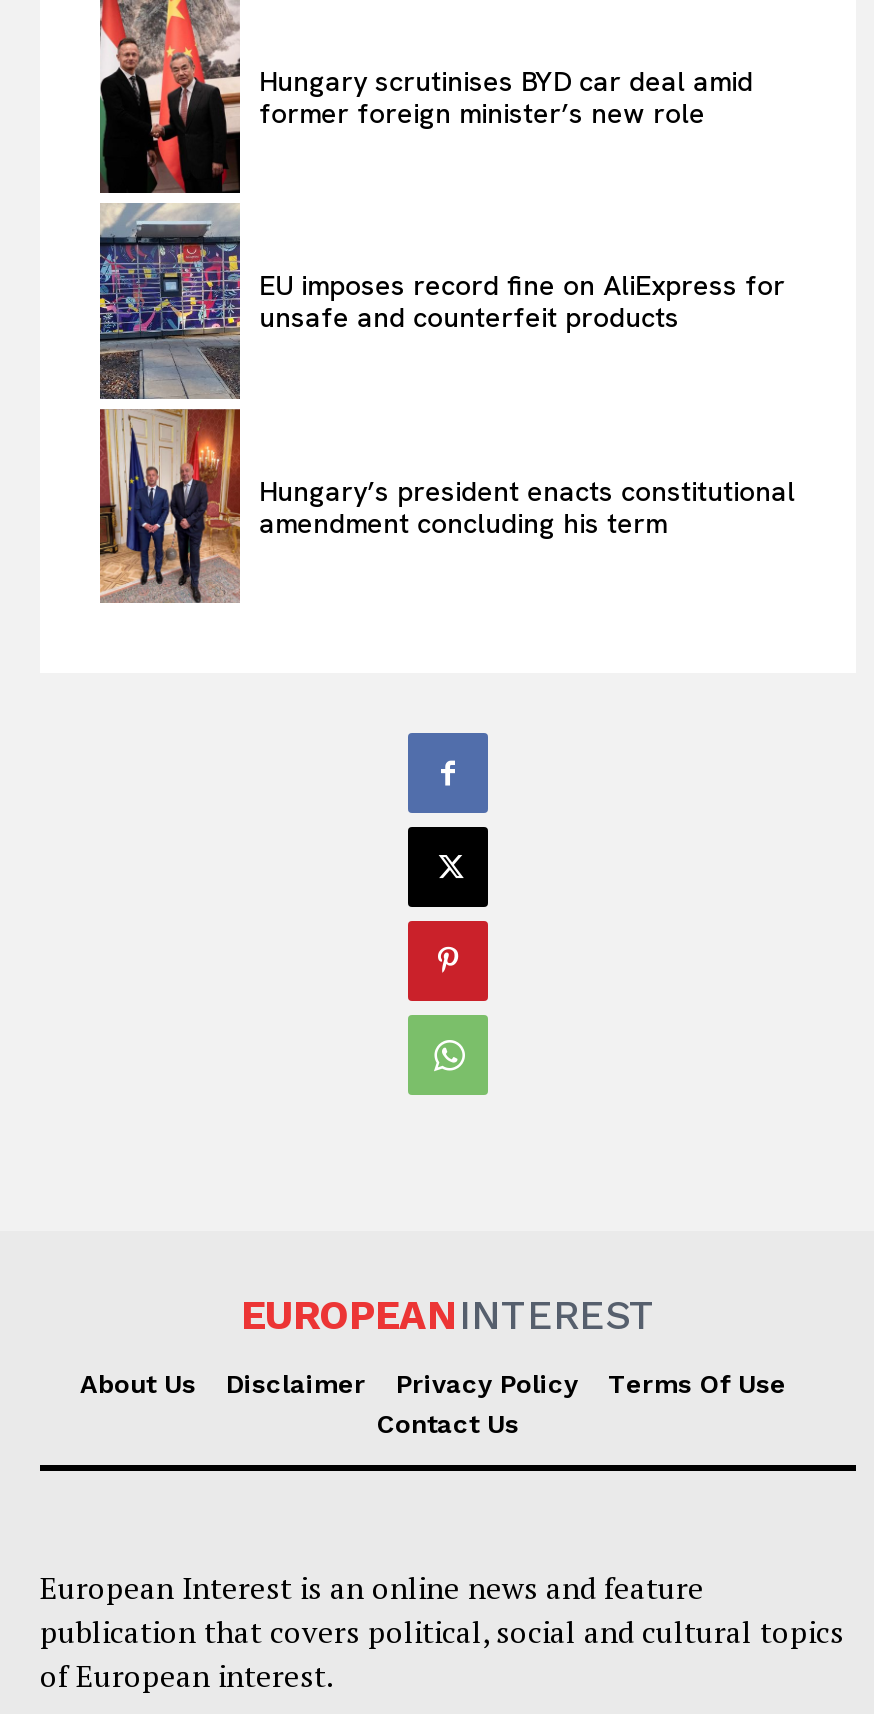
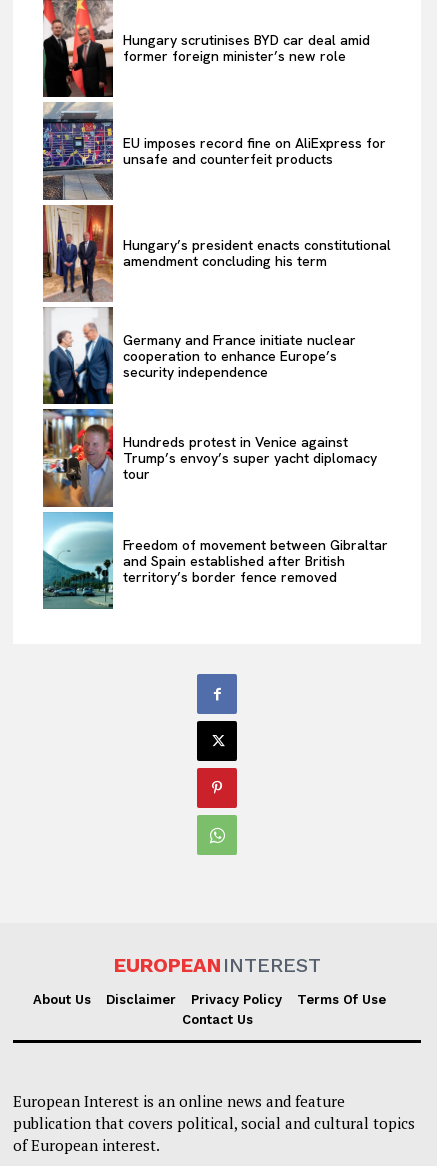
none -> [42,306,356,609] [image] | Germany and France initiate nuclear | cooperation to enhance Europe’s | security independence
none -> [123,433,377,483] Hundreds protest in Venice against | Trump’s envoy’s super yacht diplomacy | tour
none -> [123,535,388,585] Freedom of movement between Gibraltar | and Spain established after British | territory’s border fence removed

